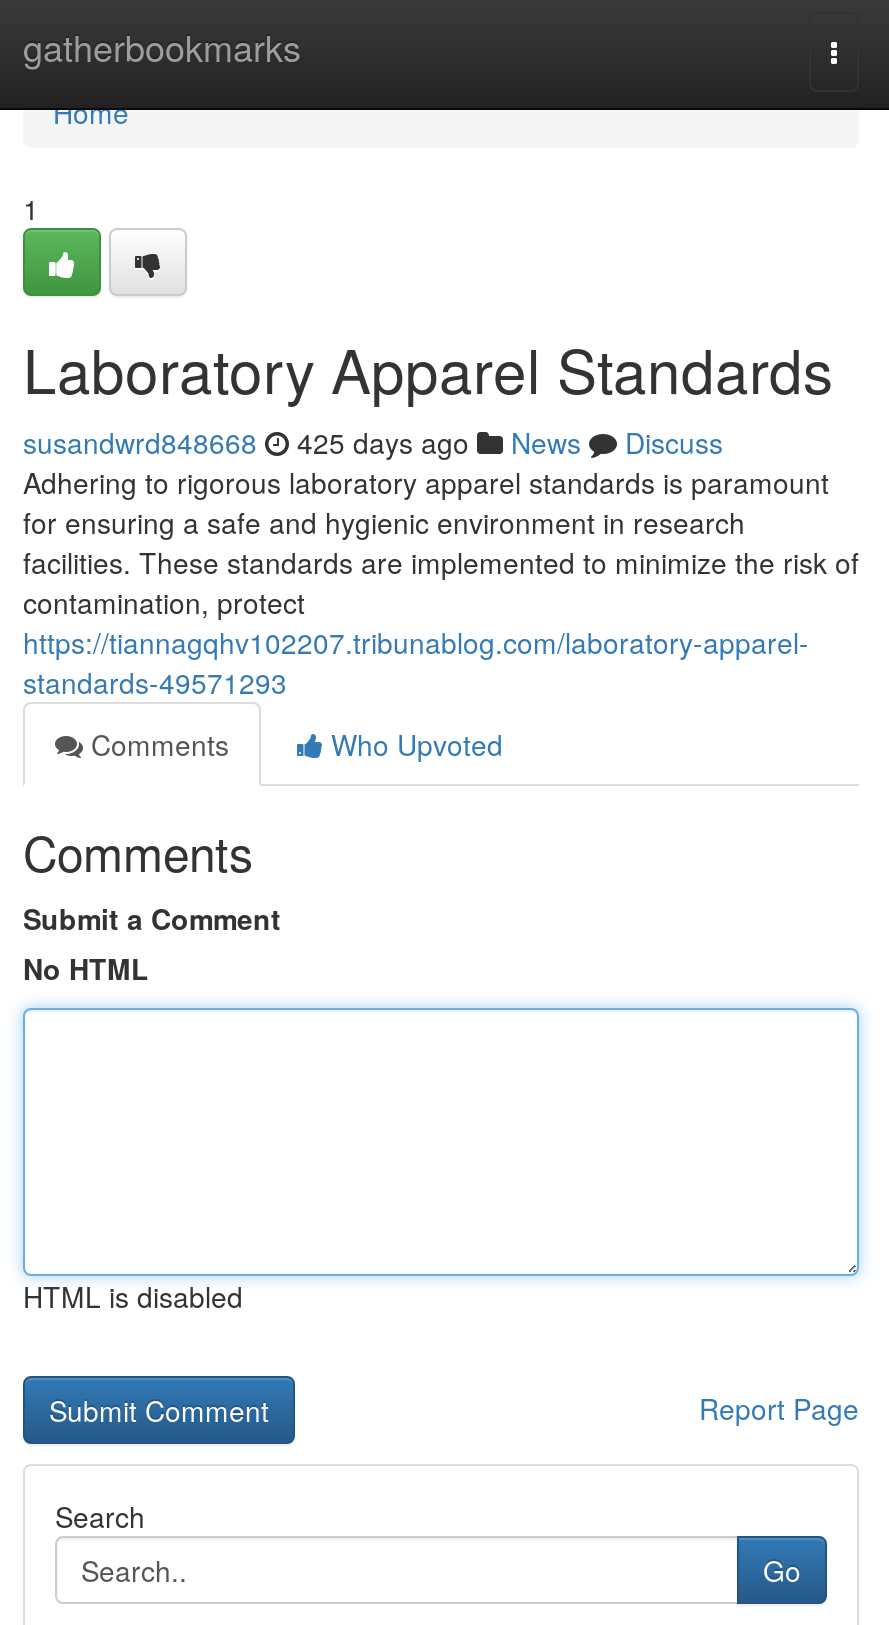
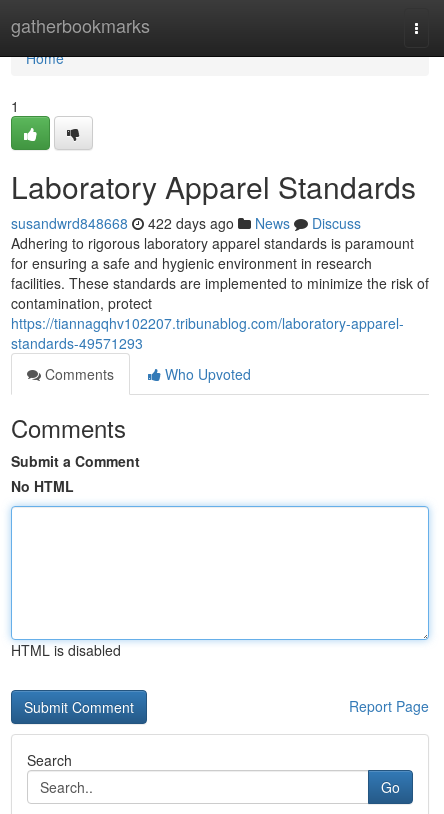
[23,422,723,462] susandwrd848668 425 days ago News Discuss -> [11,213,361,233] susandwrd848668 422 days ago News Discuss

